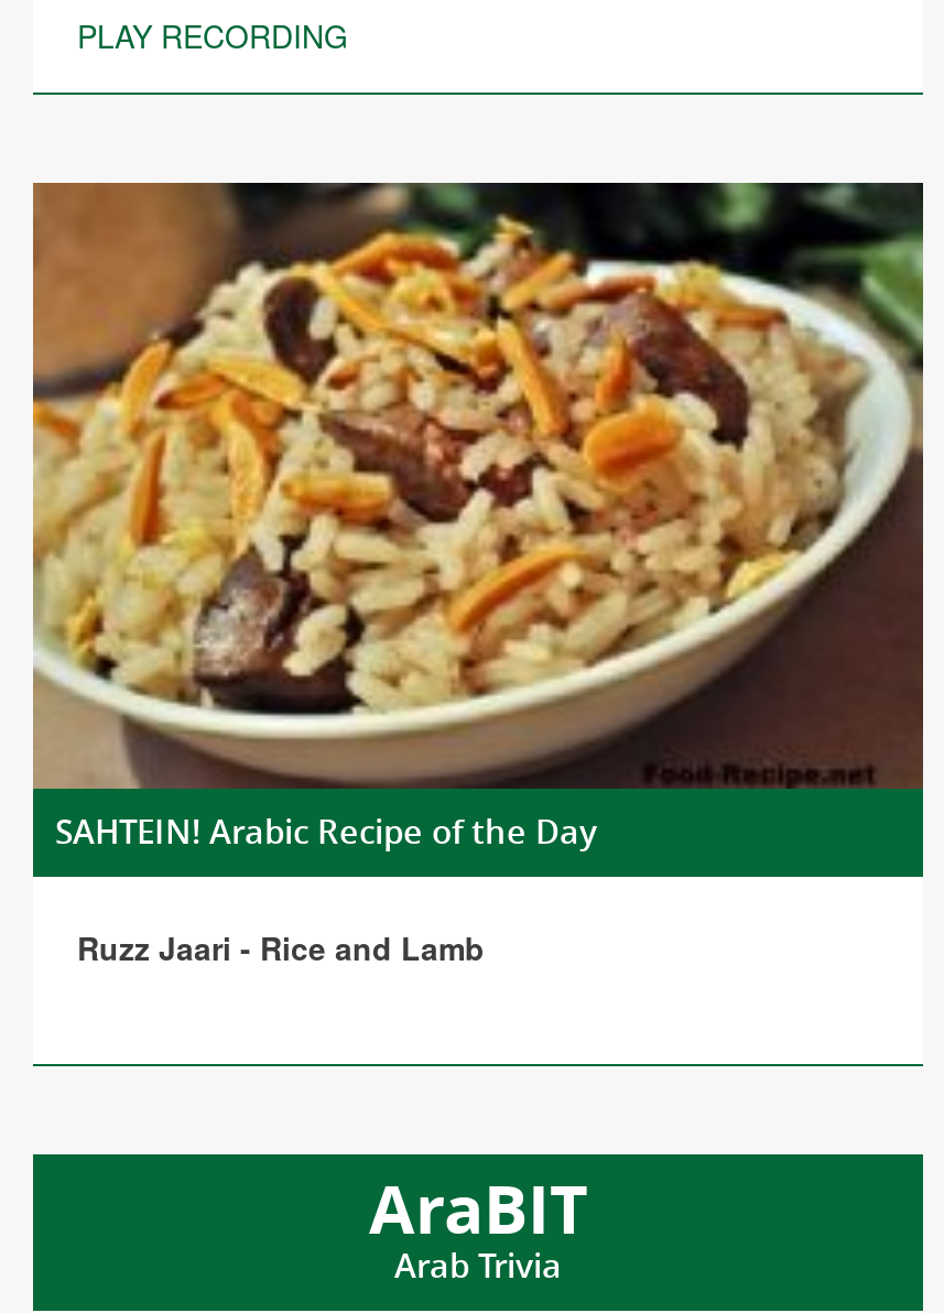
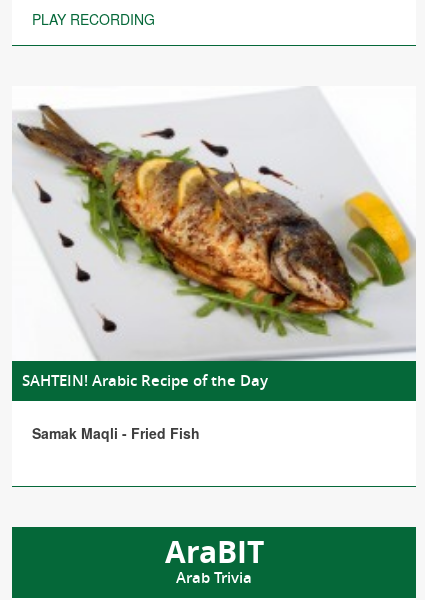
[31,181,925,791] [image] -> [12,86,416,362] [image]
[77,925,485,969] Ruzz Jaari - Rice and Lamb -> [32,423,200,443] Samak Maqli - Fried Fish

